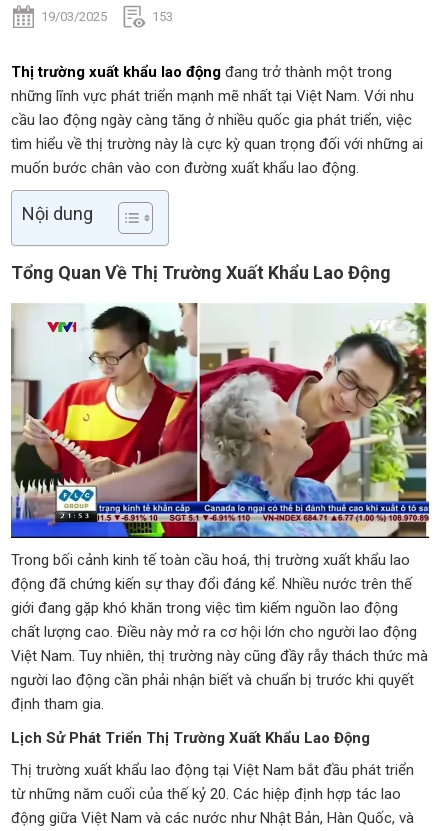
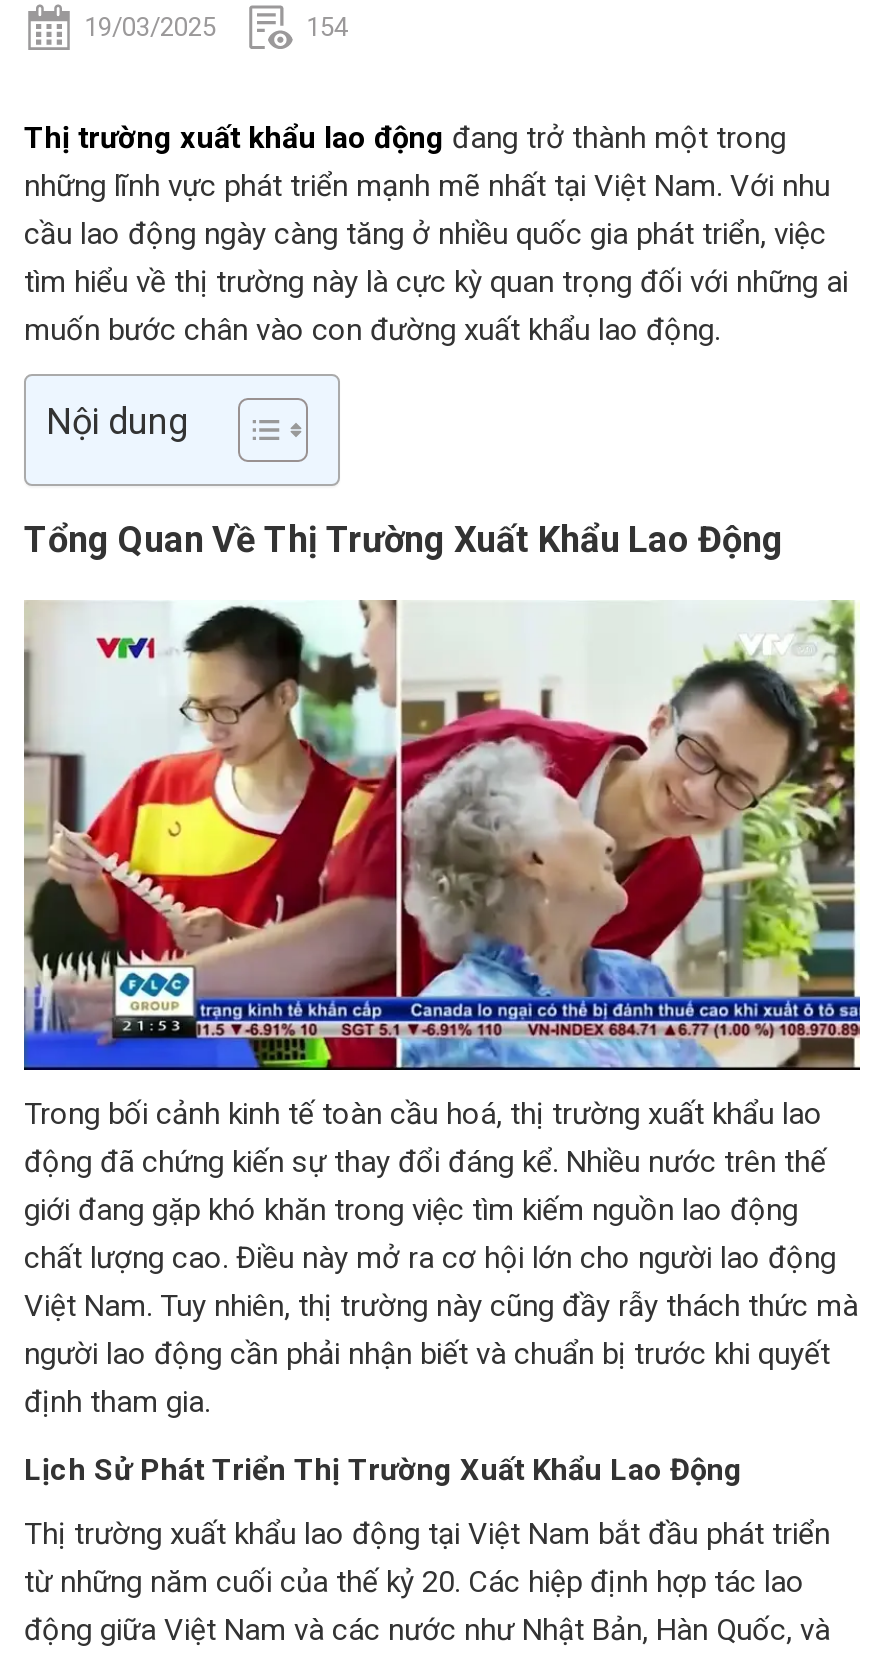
[152,9,173,24] 153 -> [306,12,348,42] 154

